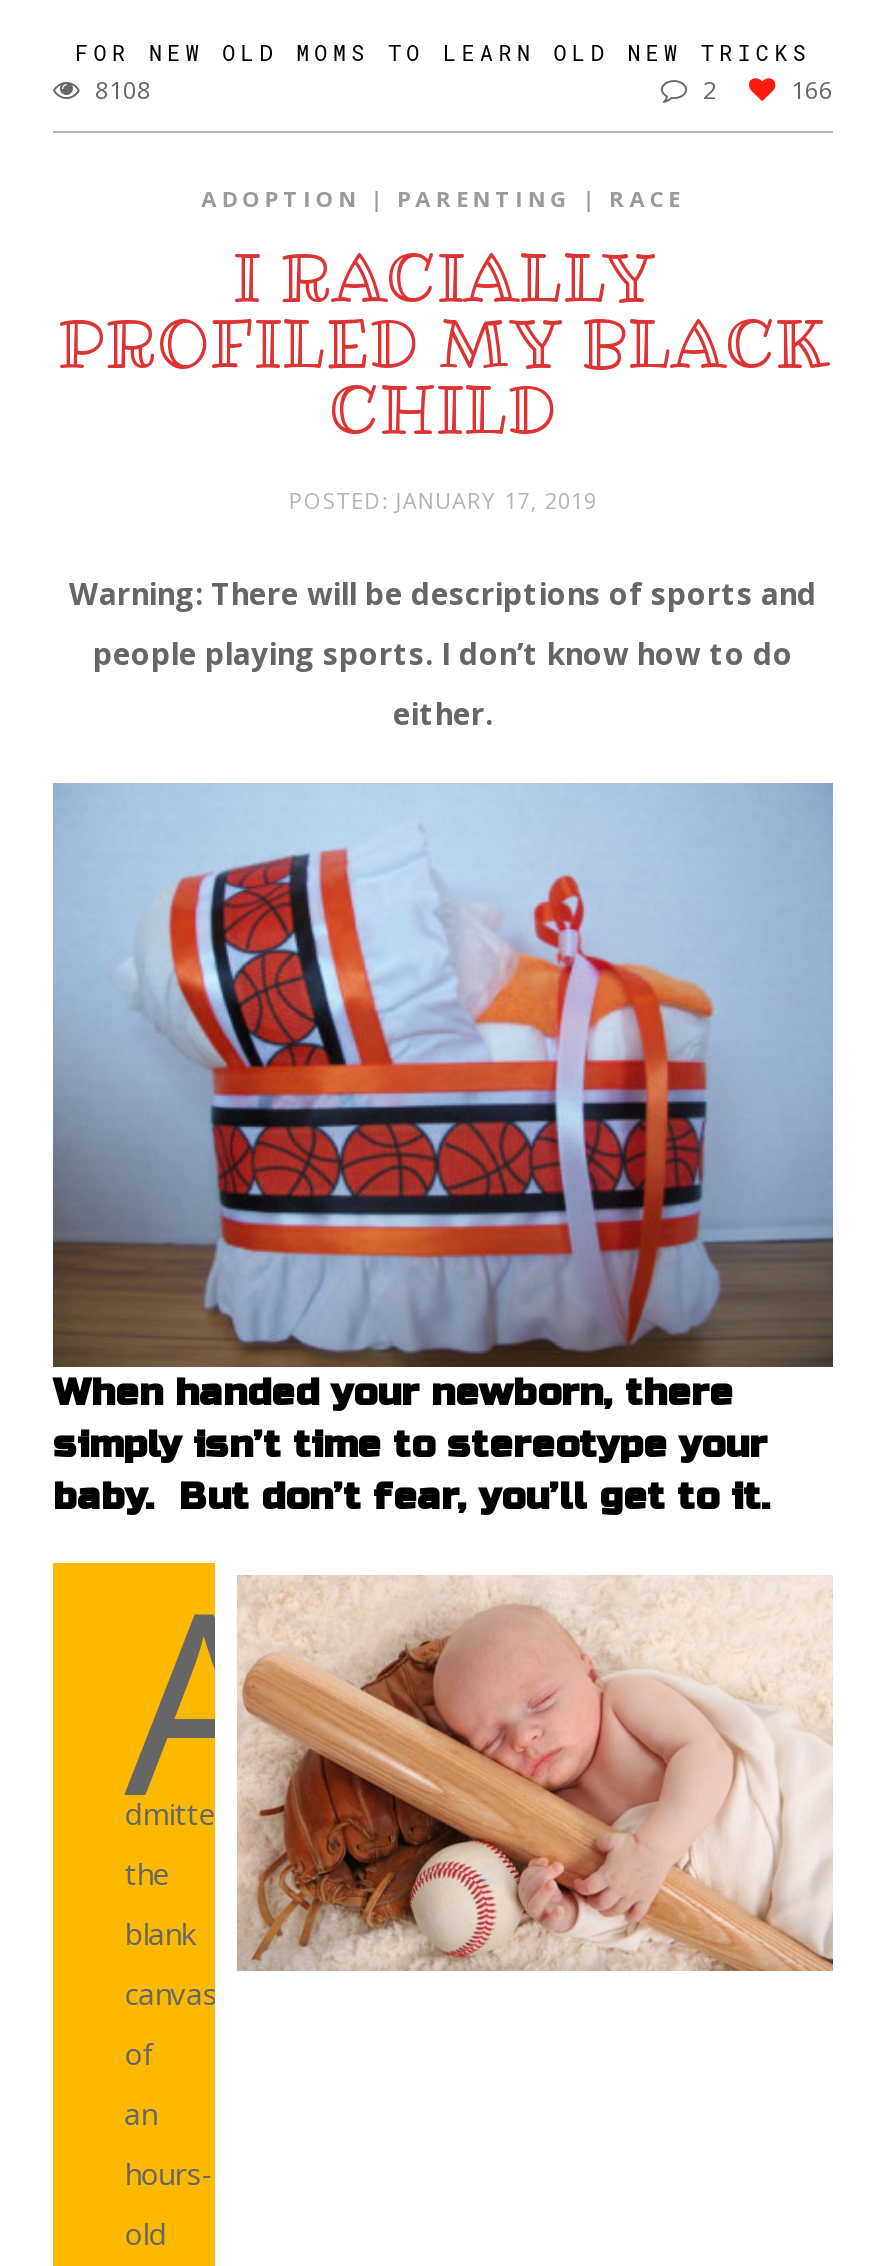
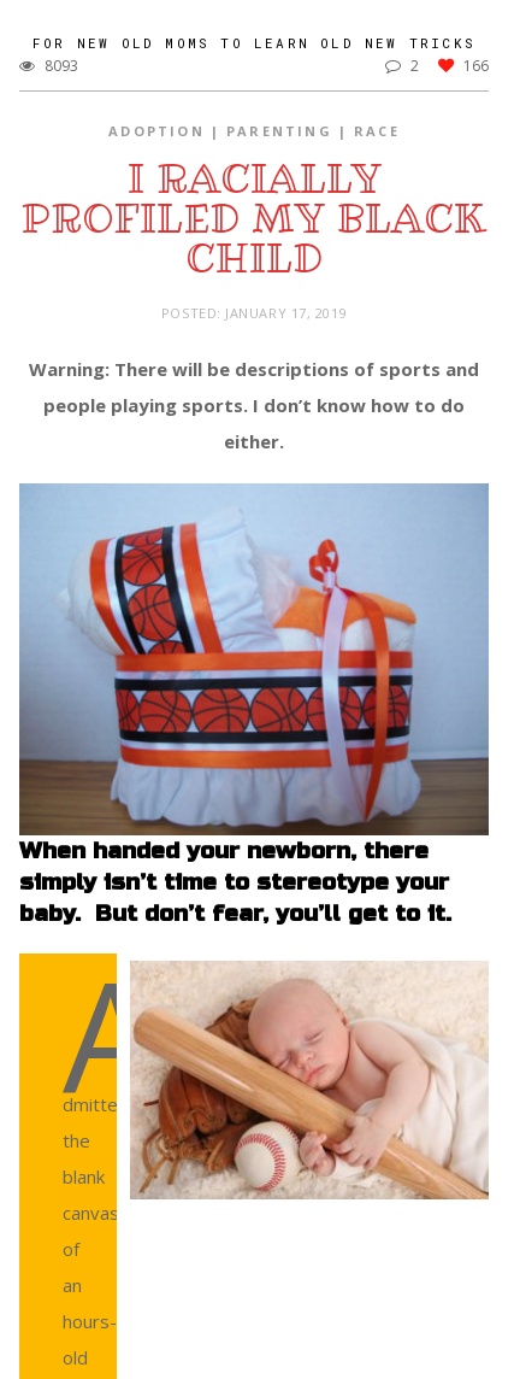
[95,73,151,107] 8108 -> [45,55,78,76] 8093

